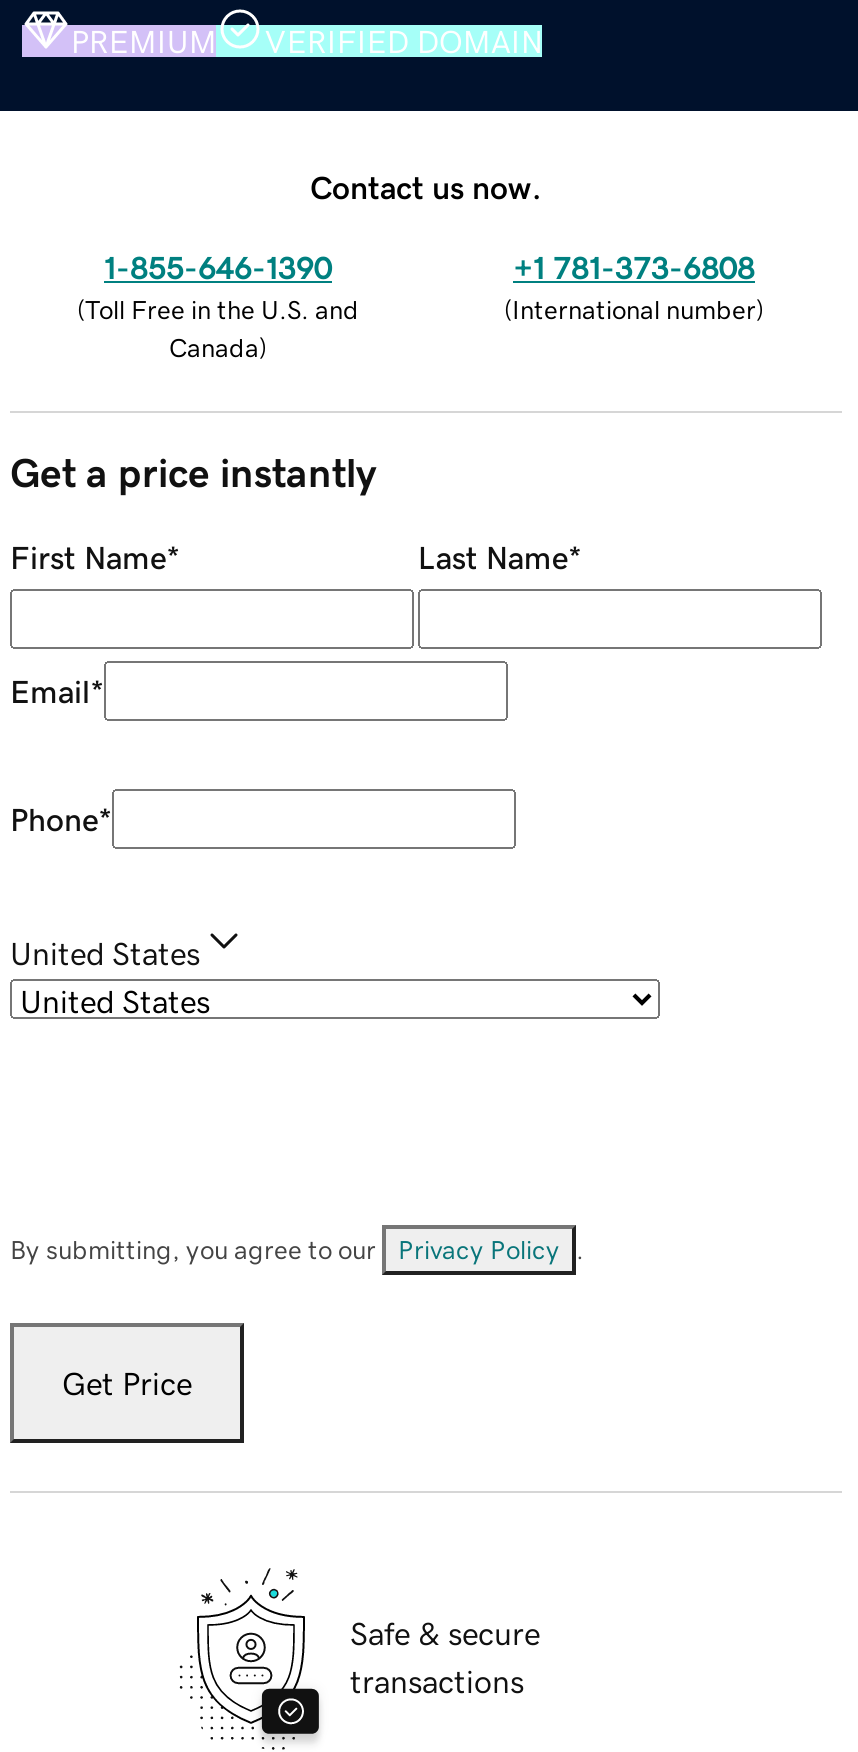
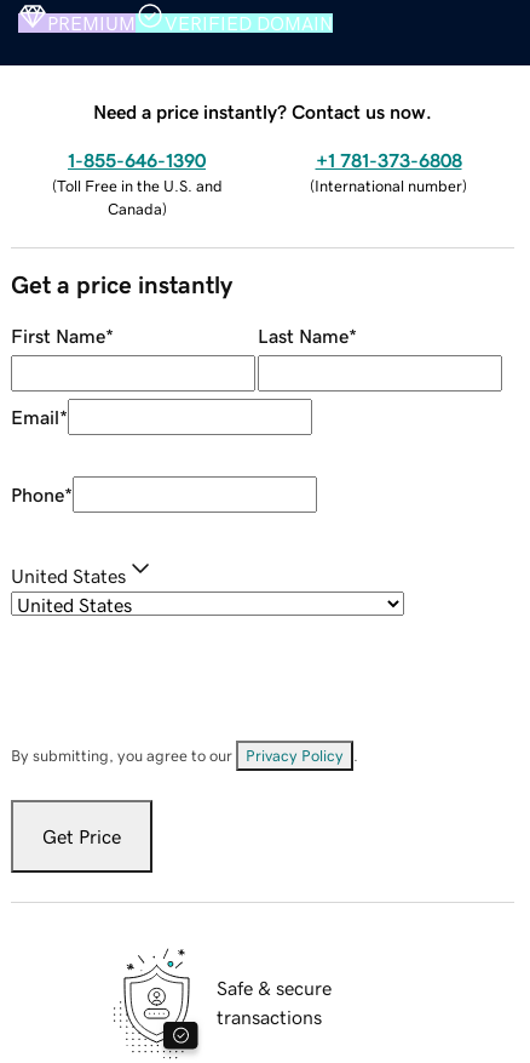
[310,170,542,202] Contact us now. -> [93,101,432,121] Need a price instantly? Contact us now.

